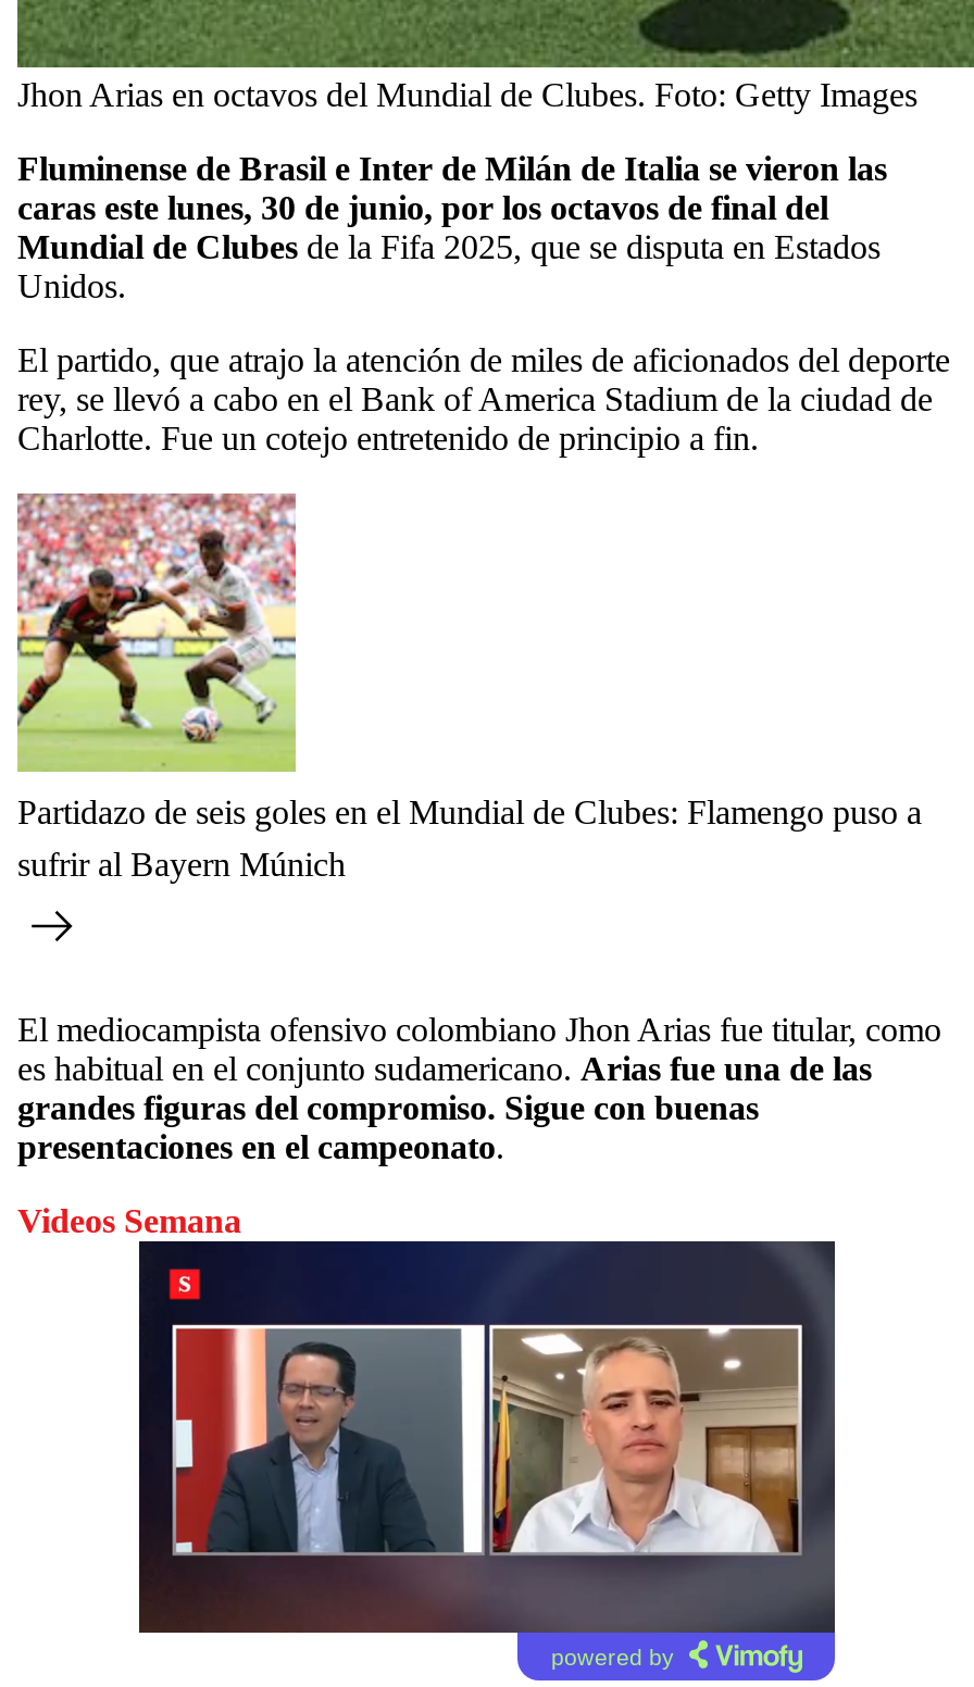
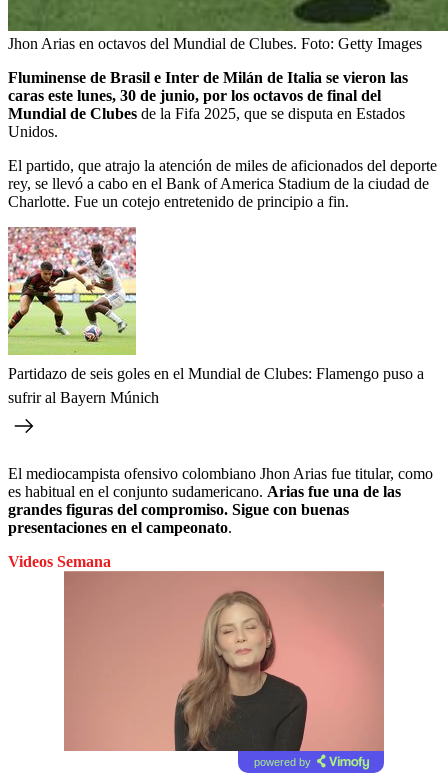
[137,1239,837,1635] [image] -> [63,570,385,752] [image]

